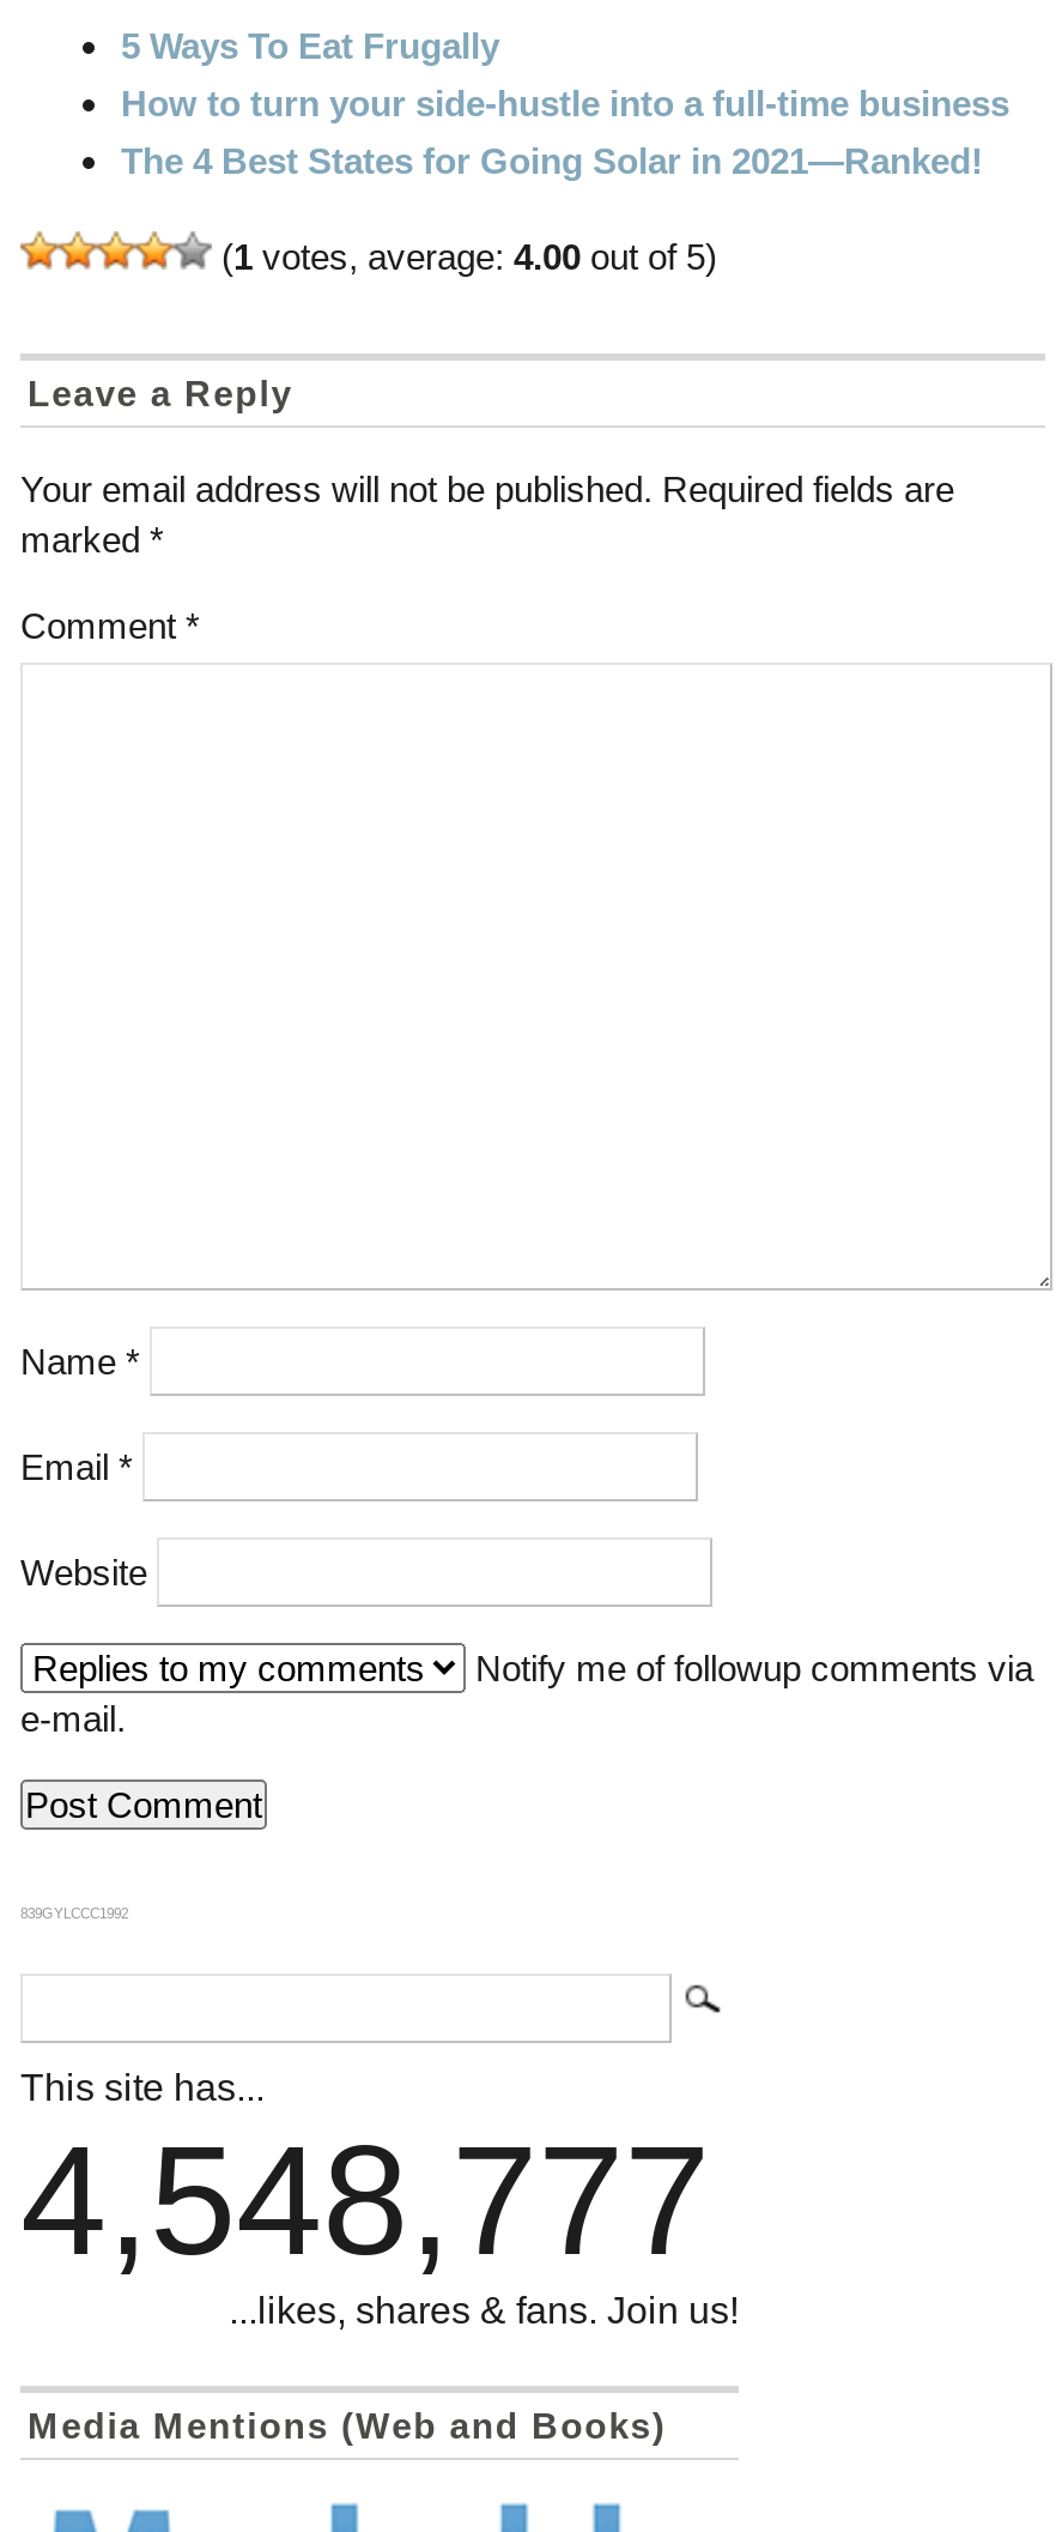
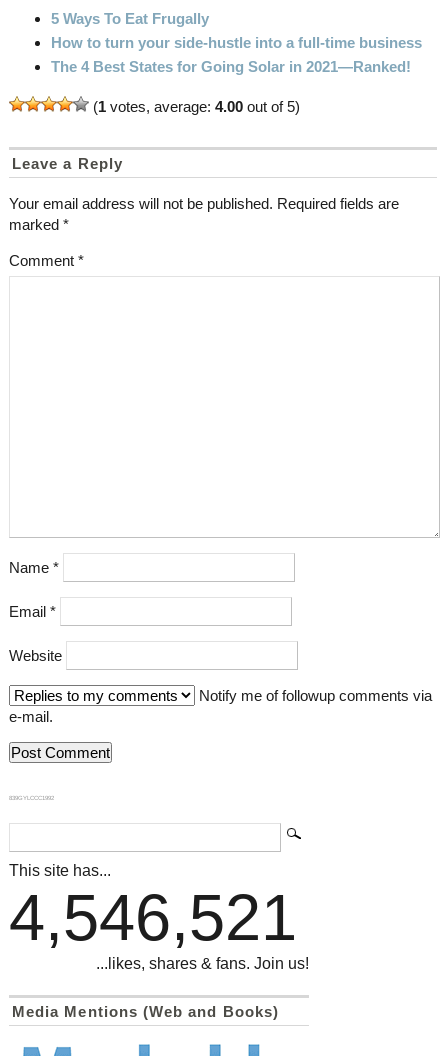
[20,2113,753,2288] 4,548,777 -> [9,881,315,954] 4,546,521

